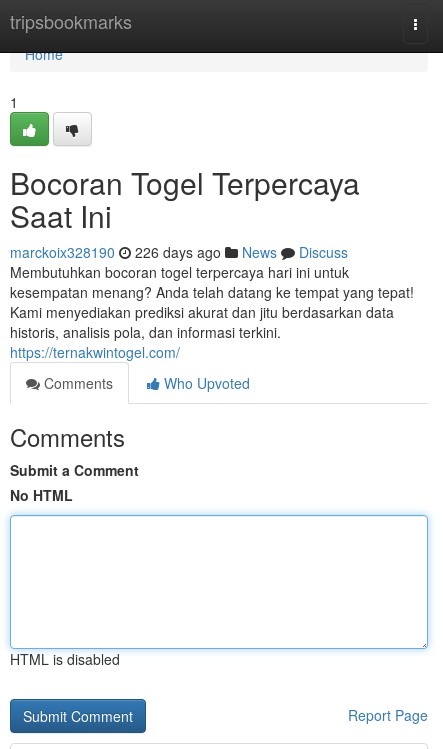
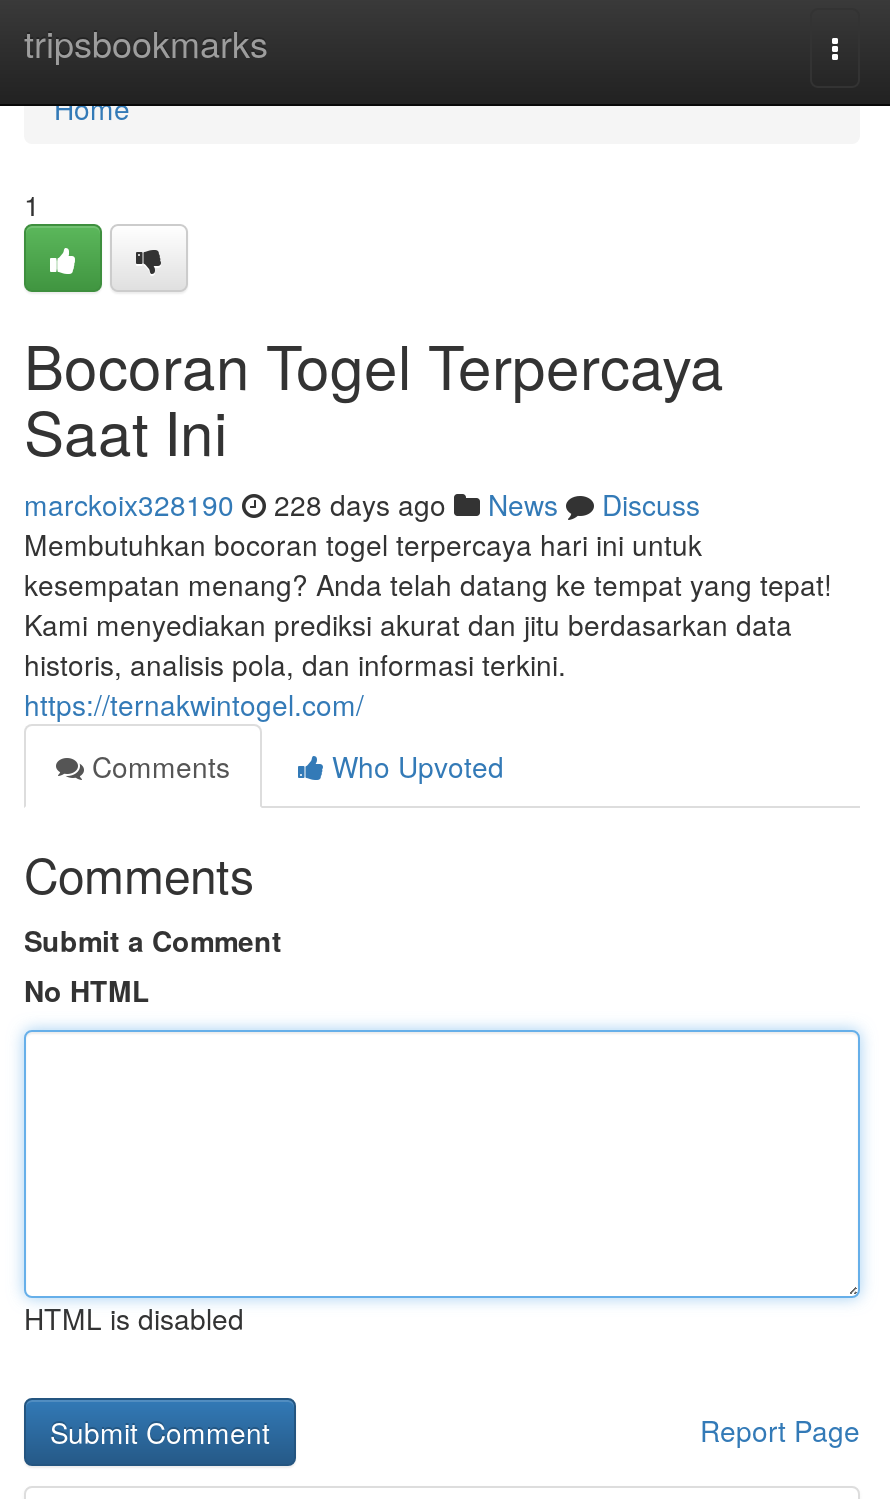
[10,242,348,262] marckoix328190 226 days ago News Discuss -> [24,484,700,524] marckoix328190 228 days ago News Discuss

